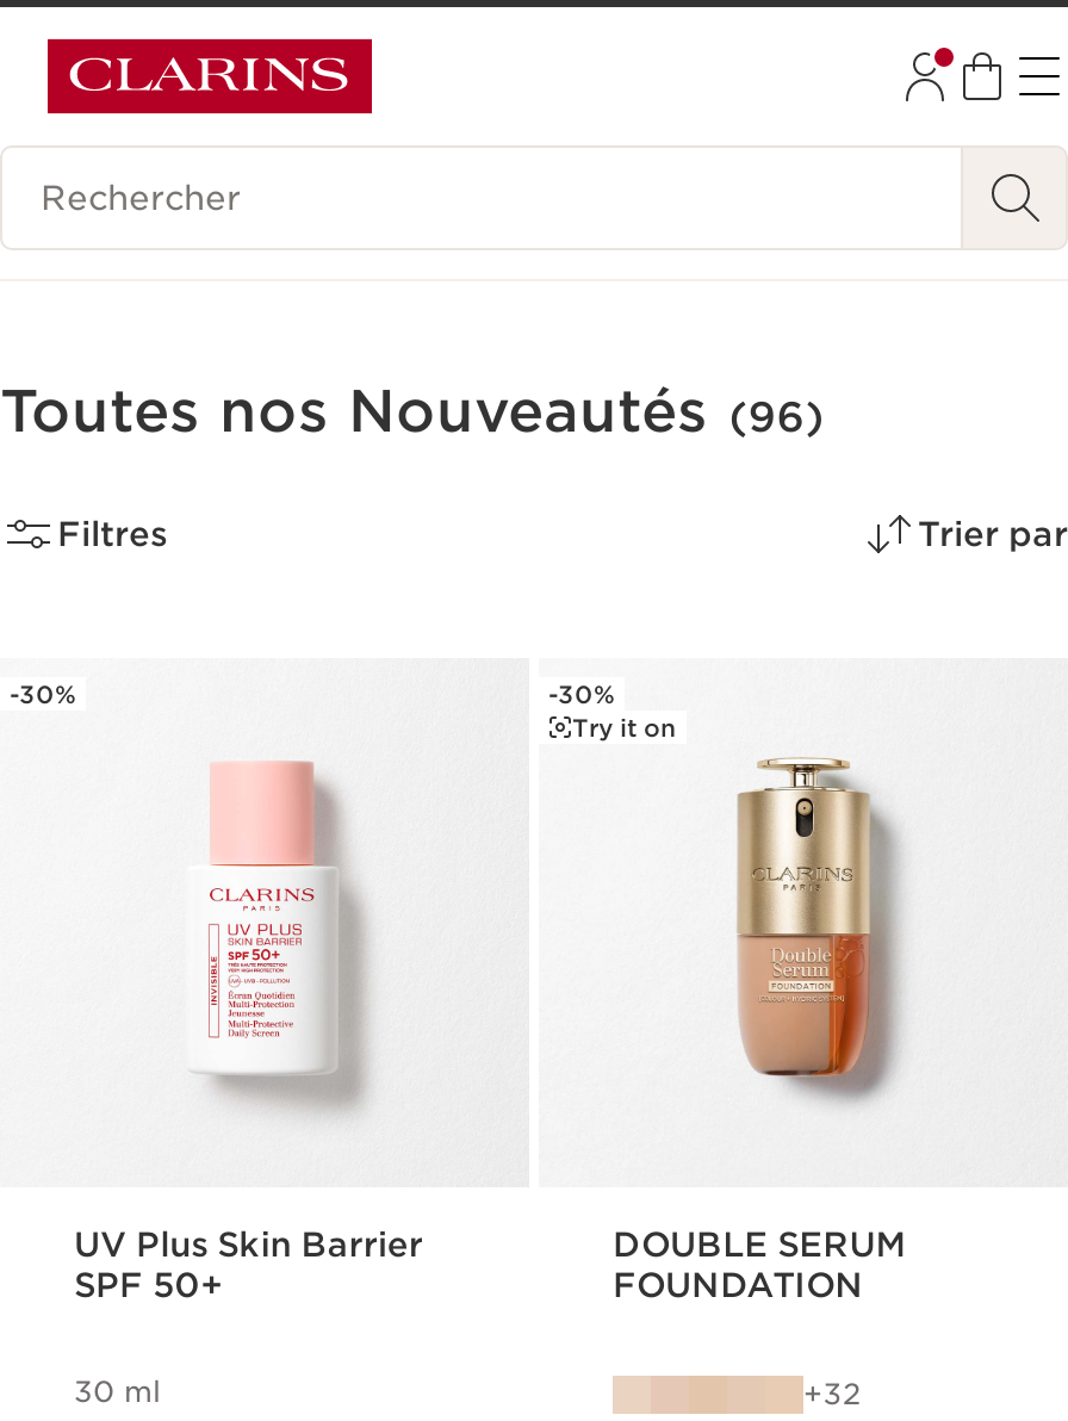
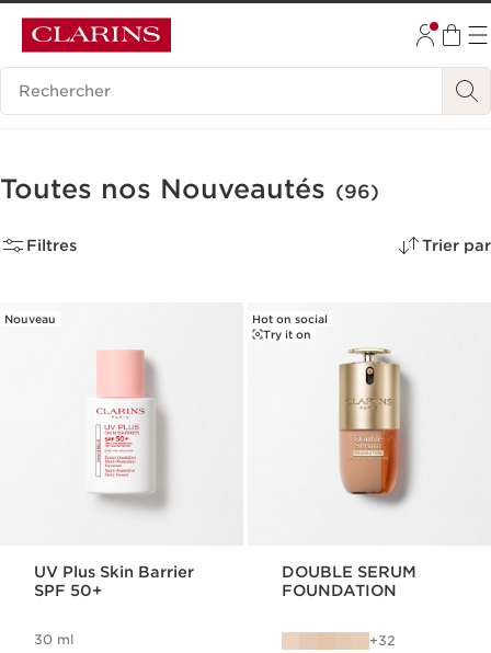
[10,680,76,708] -30% -> [4,312,56,325] Nouveau
[548,680,615,708] -30% -> [252,312,328,325] Hot on social

